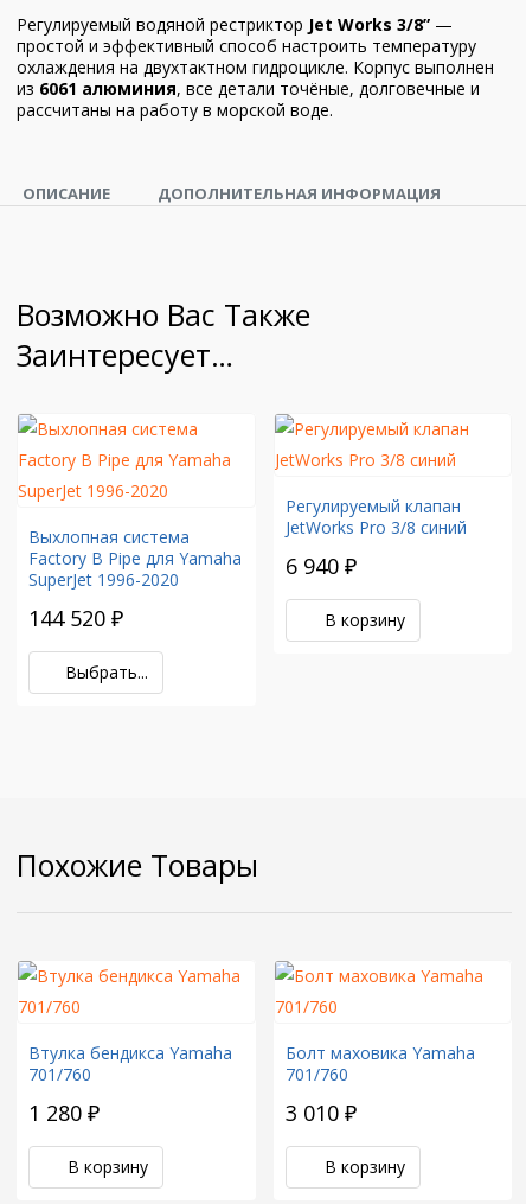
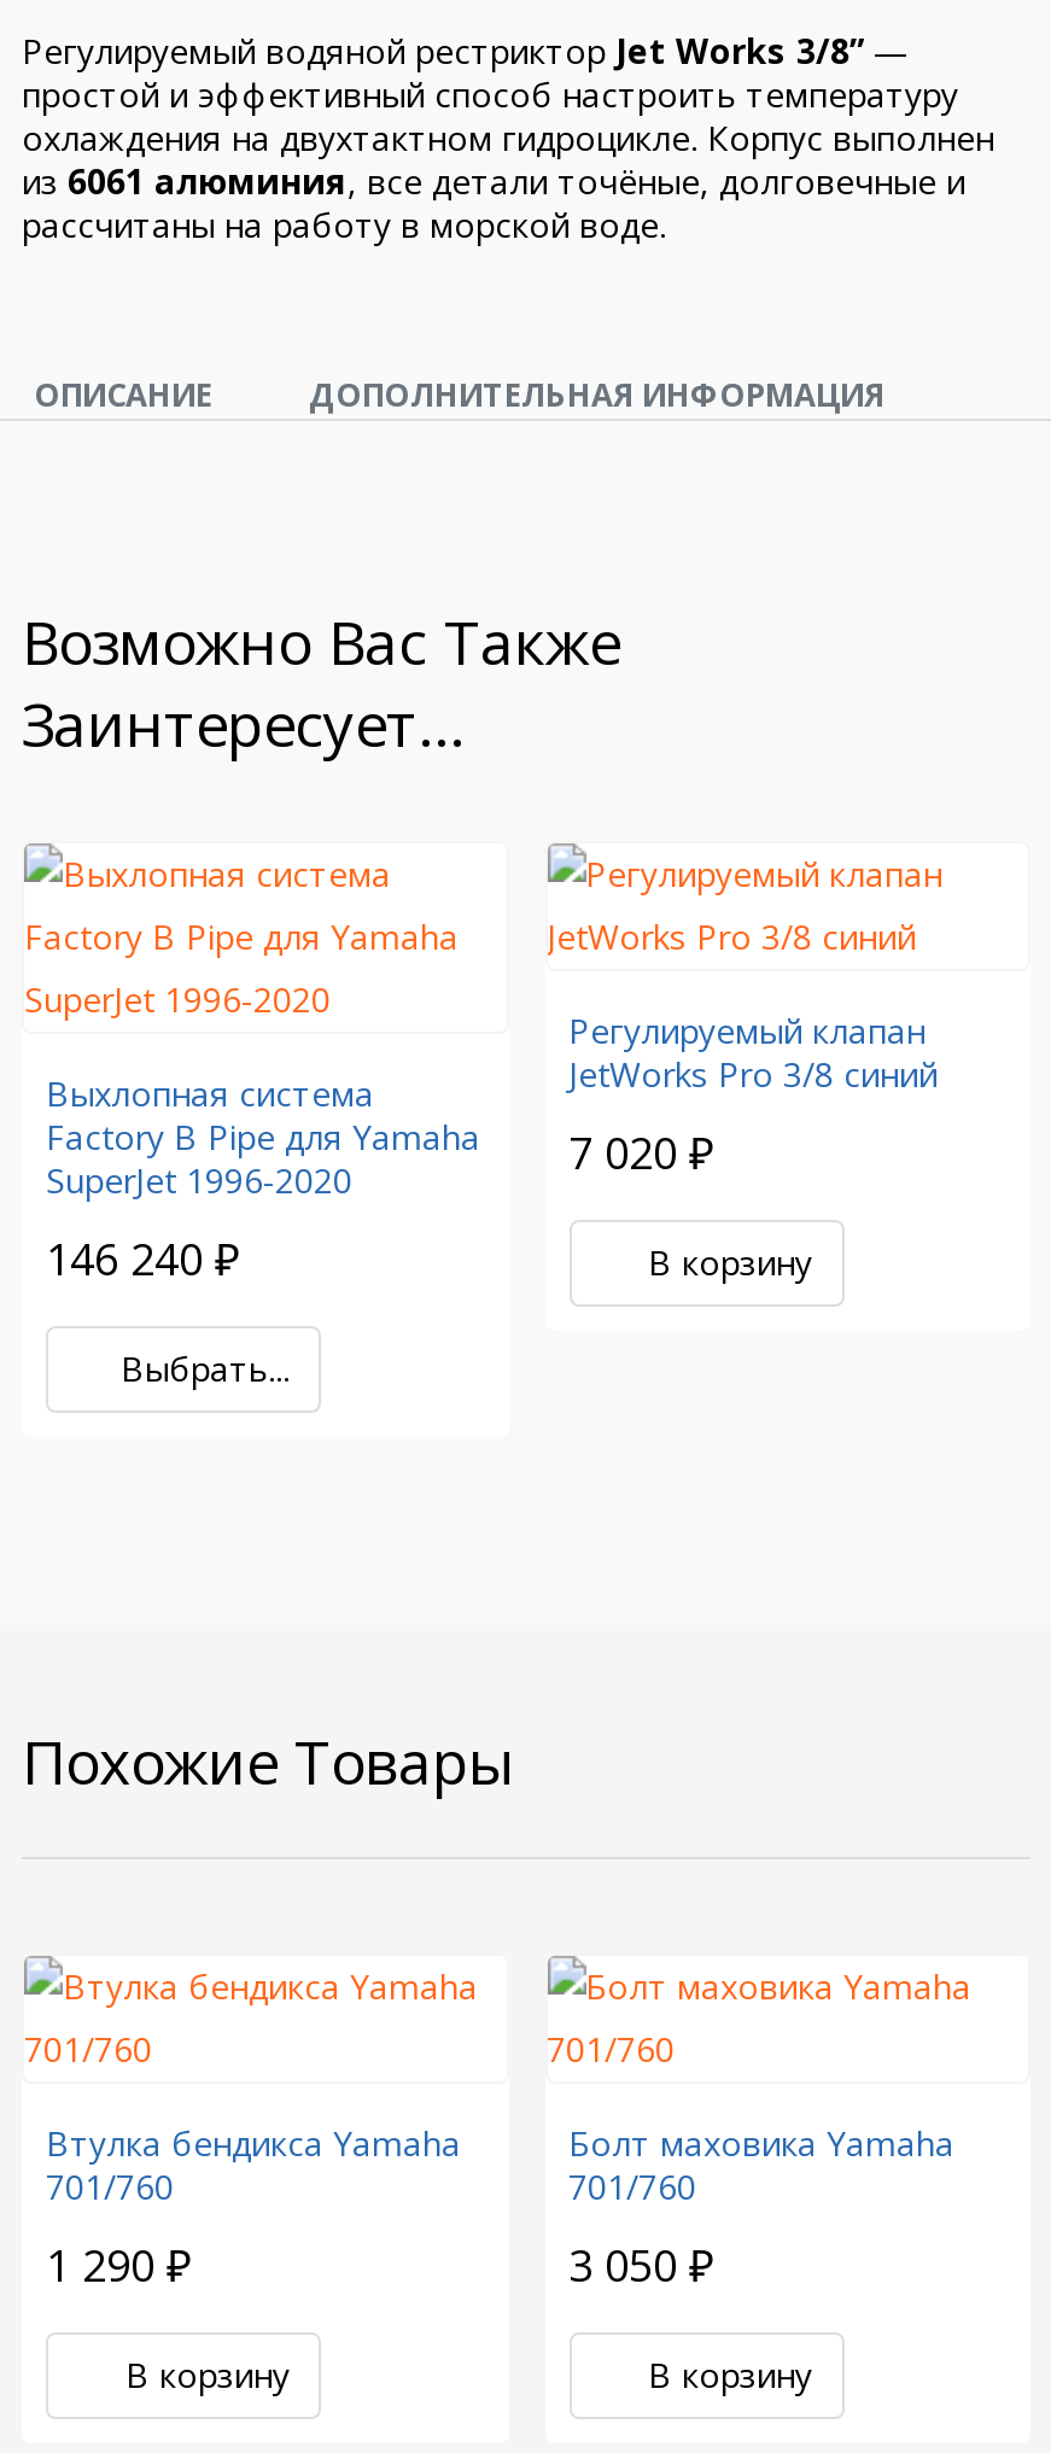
[28,546,356,579] Factory B Pipe для Yamaha 6 940 ₽ -> [46,1112,713,1180] Factory B Pipe для Yamaha 7 020 ₽
[28,603,123,632] 144 520 ₽ -> [46,1228,239,1286] 146 240 ₽
[28,1098,100,1127] 1 280 ₽ -> [46,2236,191,2294] 1 290 ₽
[285,1098,356,1127] 3 010 ₽ -> [568,2236,713,2294] 3 050 ₽

